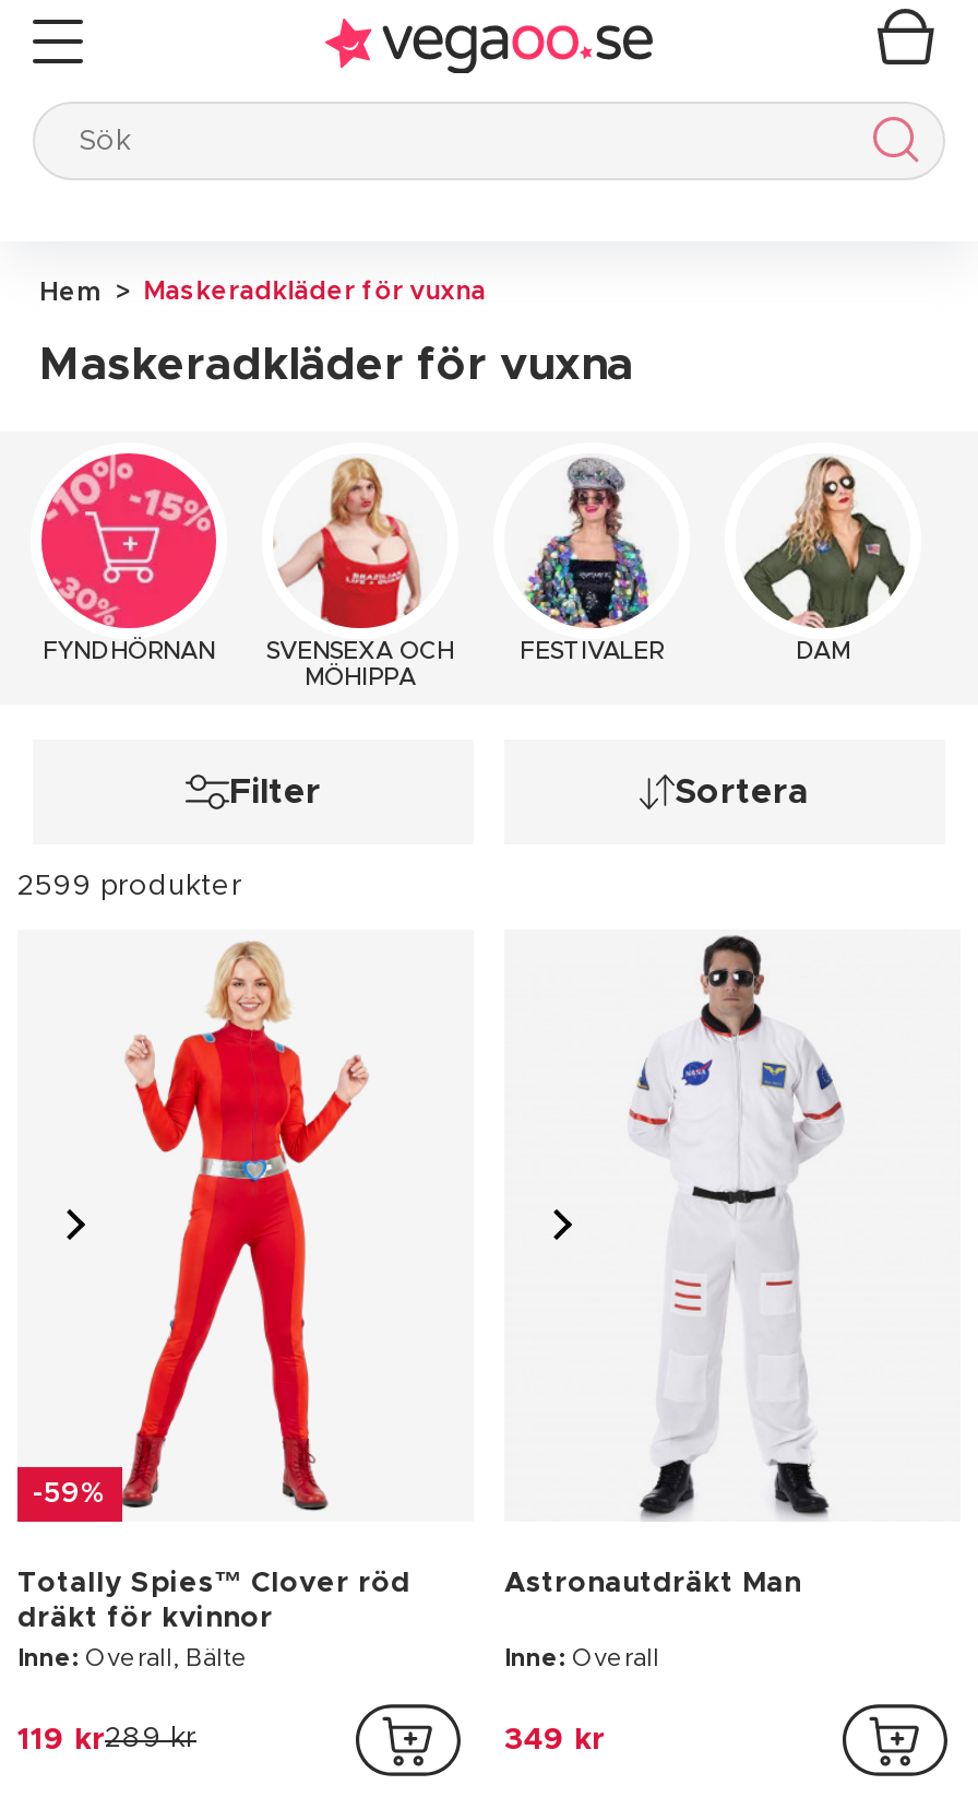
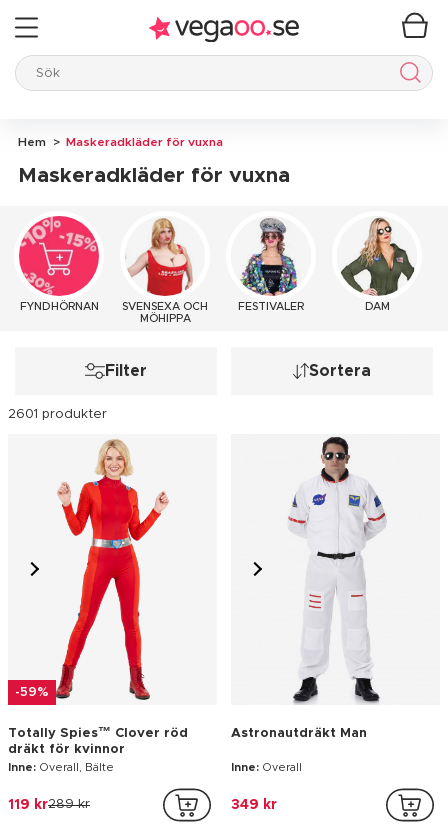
[17,873,242,901] 2599 produkter -> [8,408,107,421] 2601 produkter

